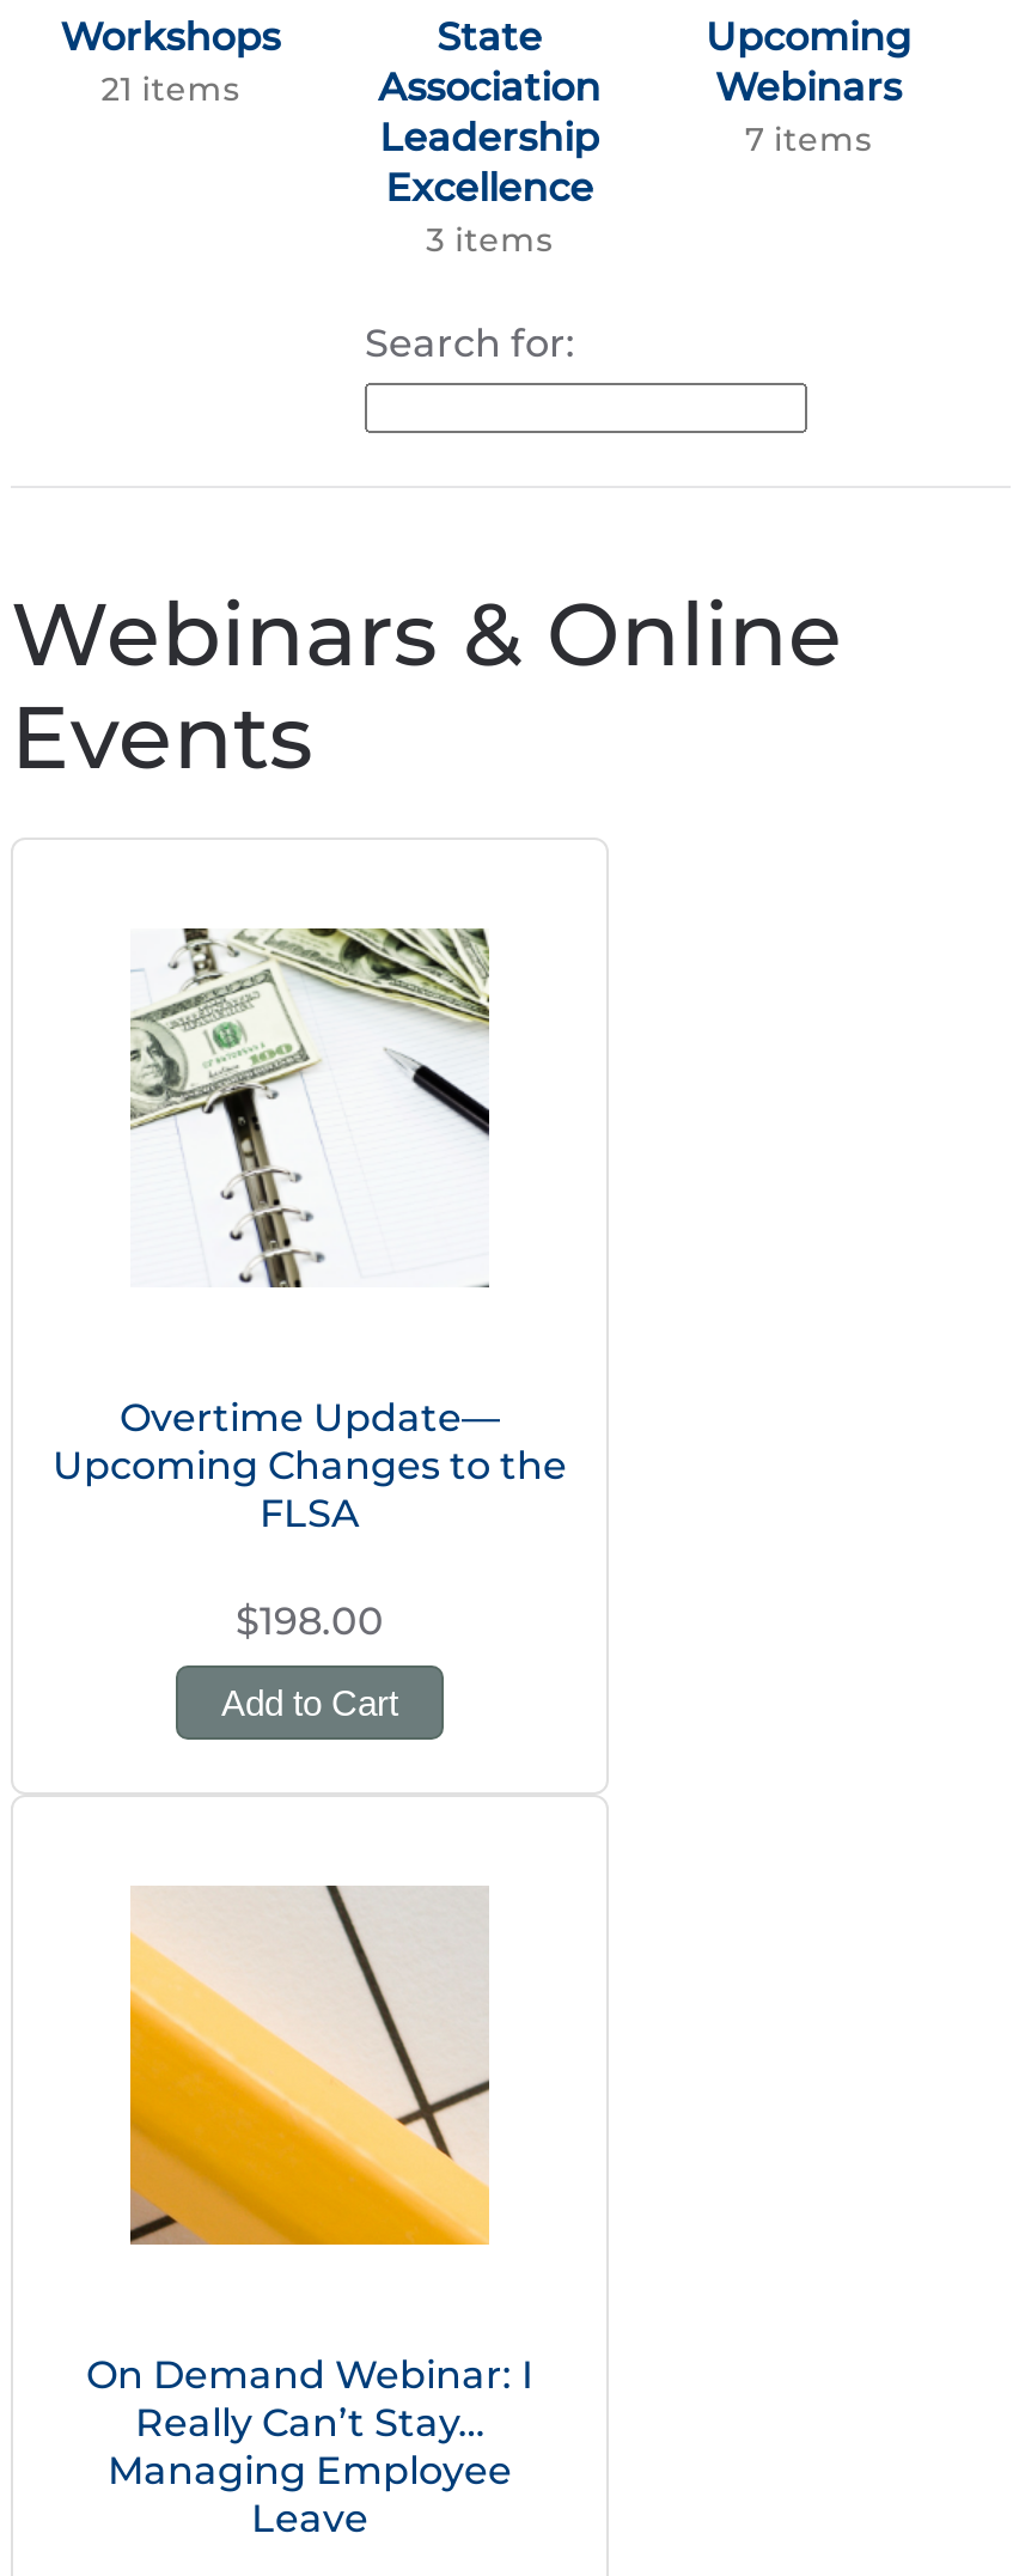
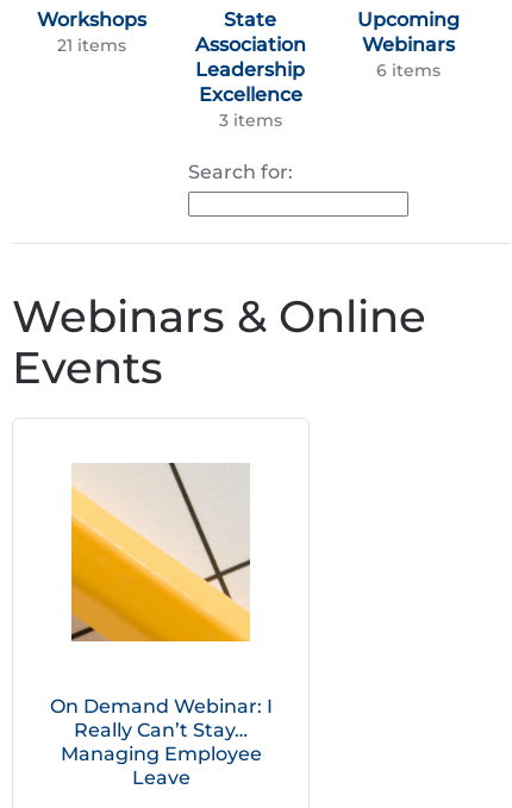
[745,120,872,158] 7 items -> [377,61,441,80] 6 items
[128,926,492,1290] [image] -> none
[53,1395,567,1723] Overtime Update— | Upcoming Changes to the | FLSA | $198.00 | Add to Cart -> none

